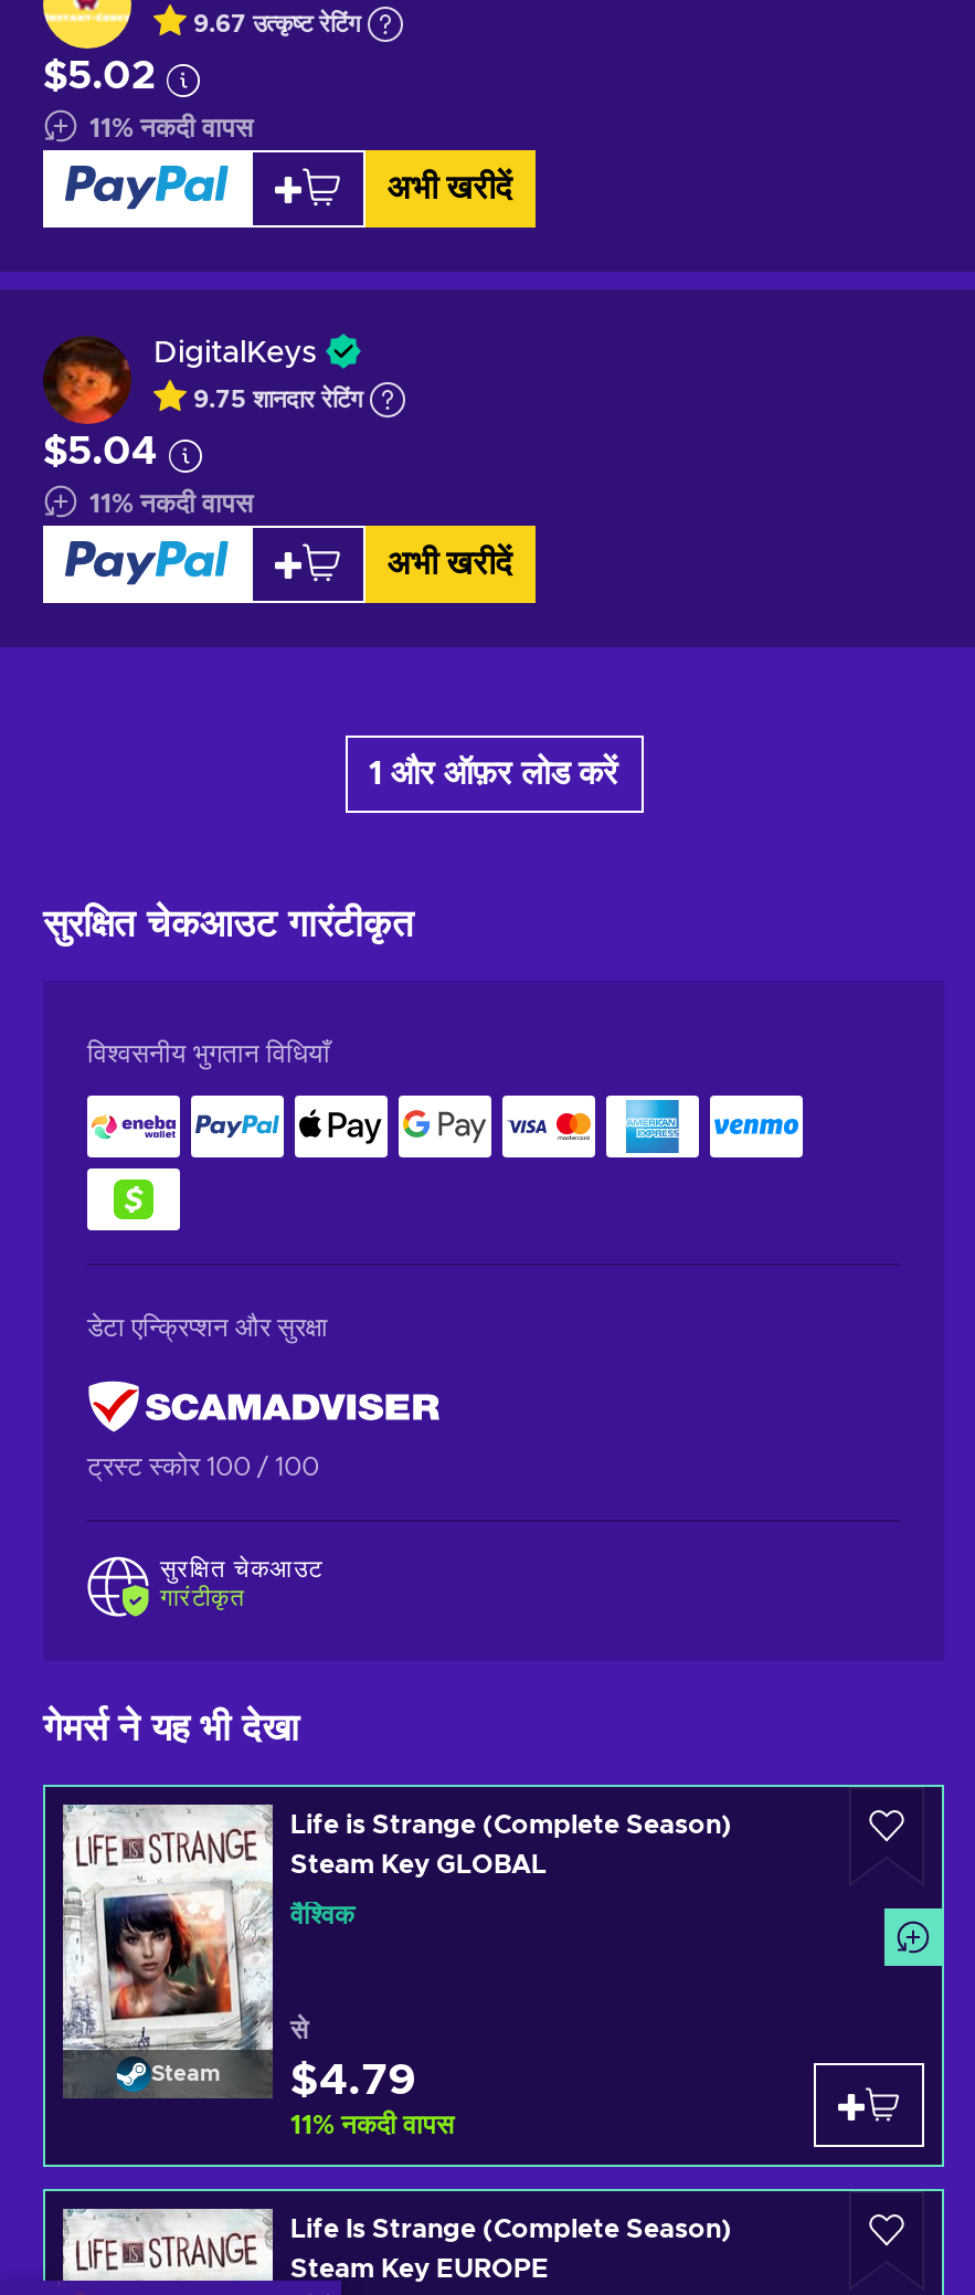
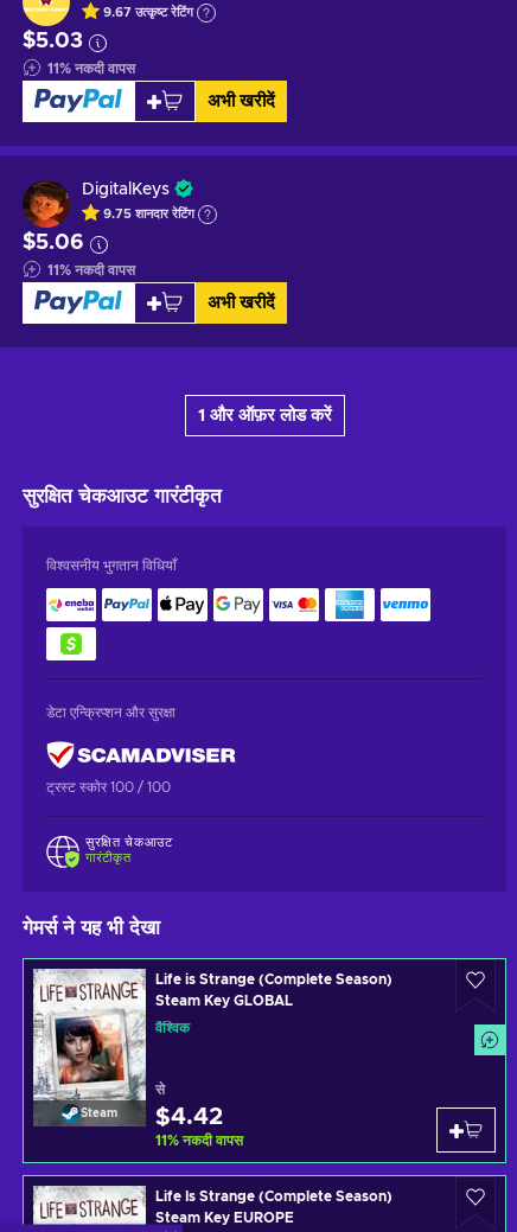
[43,57,156,96] $5.02 -> [23,30,83,52] $5.03
[43,432,158,472] $5.04 -> [23,232,84,253] $5.06
[290,2059,416,2103] $4.79 -> [155,1105,223,1129] $4.42

